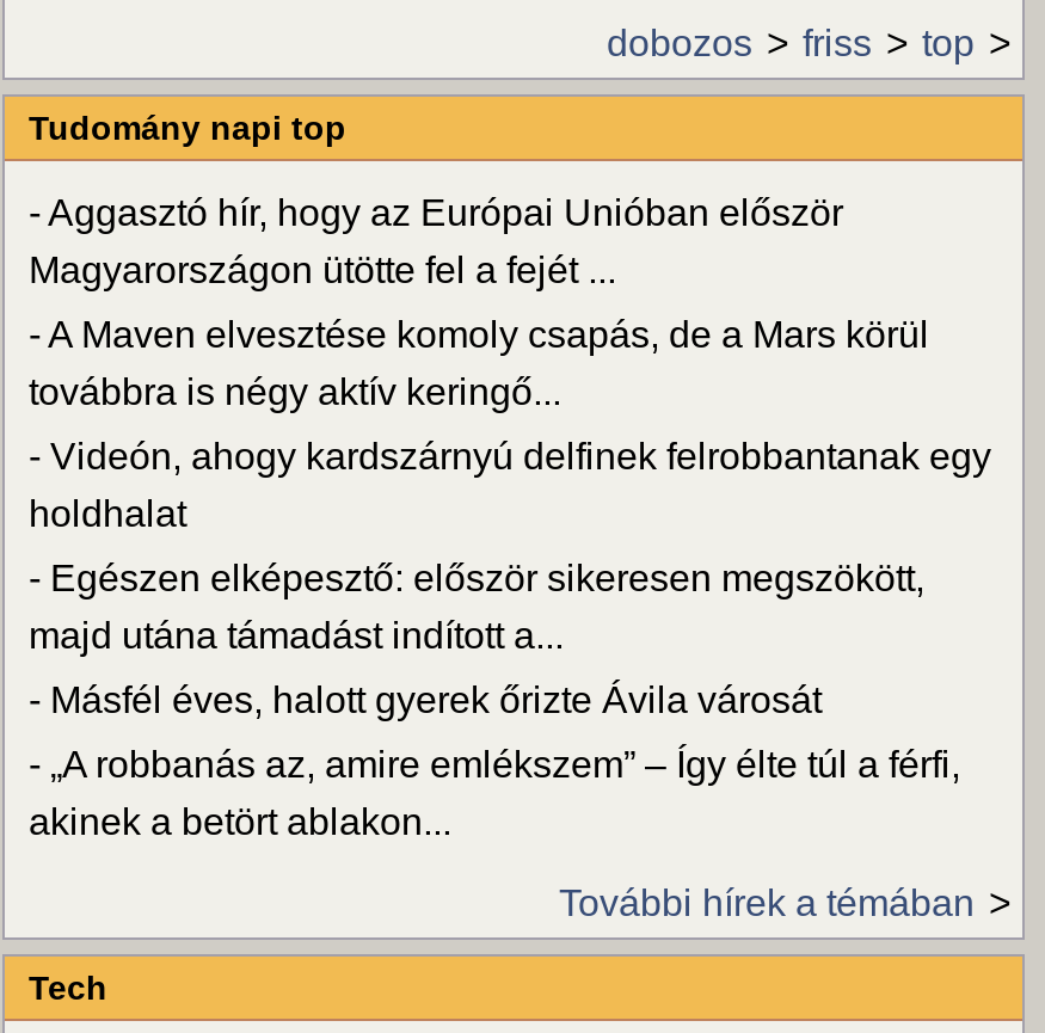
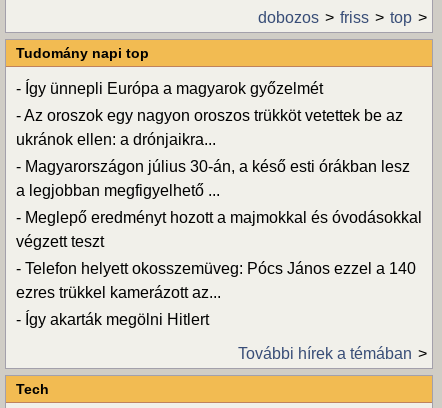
[29,192,843,290] - Aggasztó hír, hogy az Európai Unióban először | Magyarországon ütötte fel a fejét ... -> [16,80,323,97] - Így ünnepli Európa a magyarok győzelmét
[29,314,929,412] - A Maven elvesztése komoly csapás, de a Mars körül | továbbra is négy aktív keringő... -> [16,107,403,148] - Az oroszok egy nagyon oroszos trükköt vetettek be az | ukránok ellen: a drónjaikra...
[29,436,991,534] - Videón, ahogy kardszárnyú delfinek felrobbantanak egy | holdhalat -> [16,158,410,199] - Magyarországon július 30-án, a késő esti órákban lesz | a legjobban megfigyelhető ...
[29,558,924,656] - Egészen elképesztő: először sikeresen megszökött, | majd utána támadást indított a... -> [16,209,422,250] - Meglepő eredményt hozott a majmokkal és óvodásokkal | végzett teszt
[29,680,822,720] - Másfél éves, halott gyerek őrizte Ávila városát -> [16,260,416,301] - Telefon helyett okosszemüveg: Pócs János ezzel a 140 | ezres trükkel kamerázott az...
[29,744,960,842] - „A robbanás az, amire emlékszem” – Így élte túl a férfi, | akinek a betört ablakon... -> [16,311,209,328] - Így akarták megölni Hitlert

